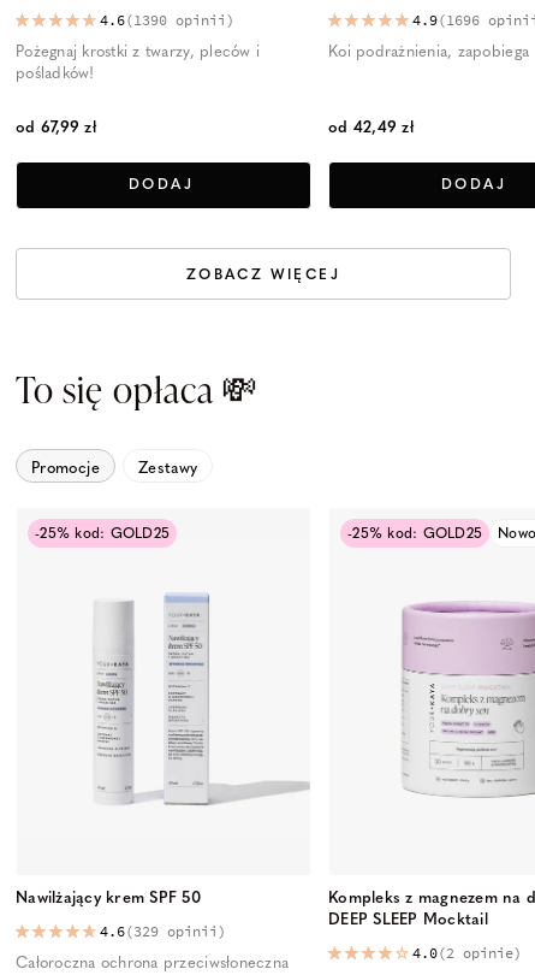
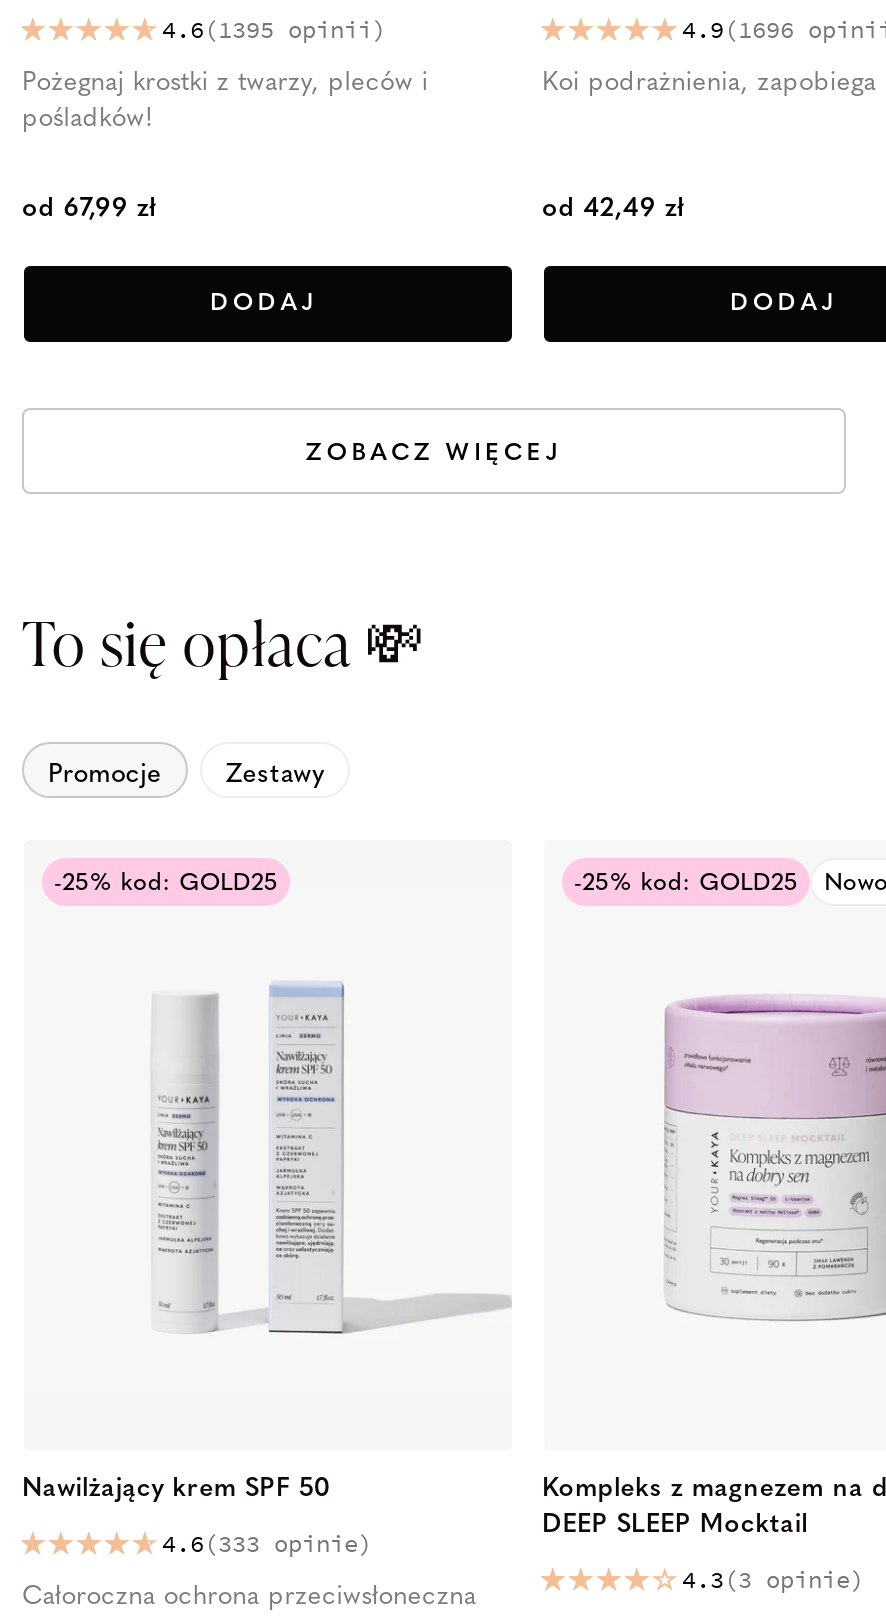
[100,10,234,31] 4.6(1390 opinii) -> [162,12,386,48] 4.6(1395 opinii)
[100,921,226,942] 4.6(329 opinii) -> [162,1526,372,1562] 4.6(333 opinie)
[412,942,522,964] 4.0(2 opinie) -> [682,1562,864,1598] 4.3(3 opinie)

